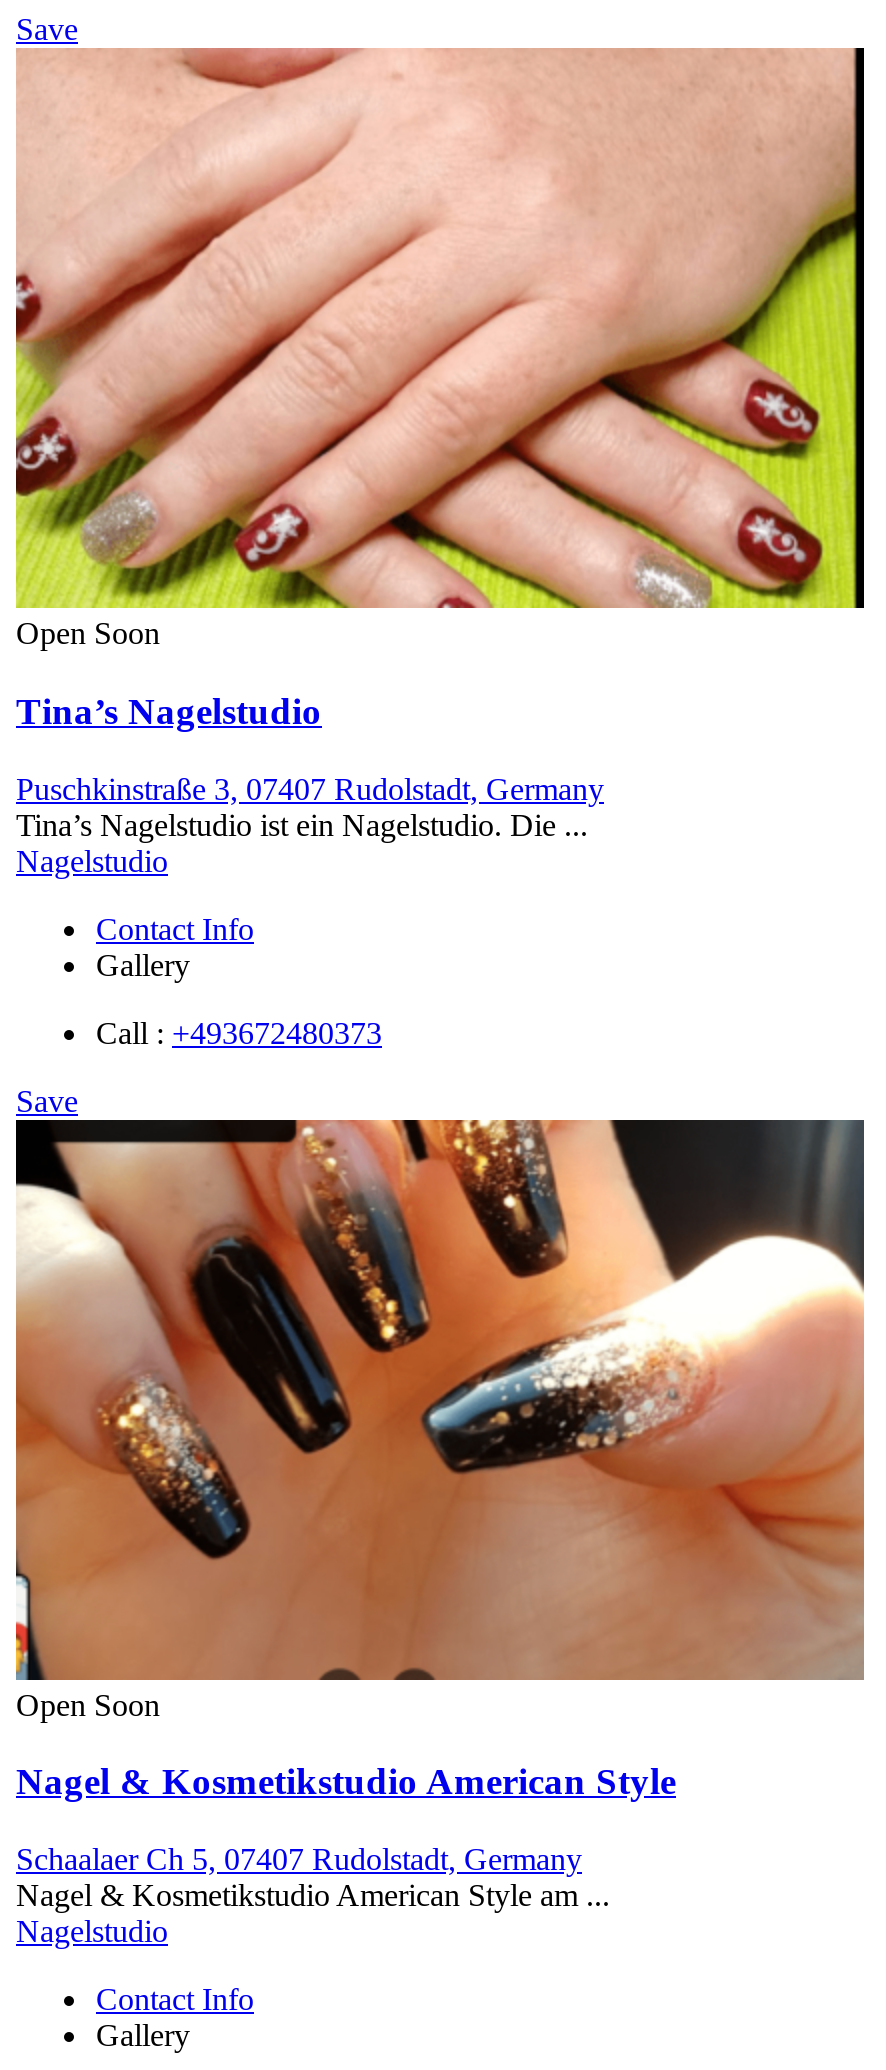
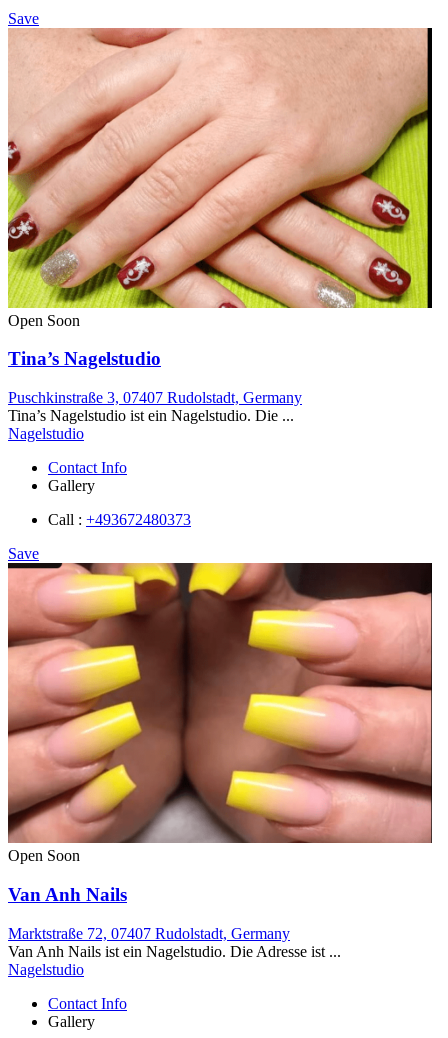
[14,1117,866,1803] [image] | Nagel & Kosmetikstudio American Style -> [7,562,433,905] [image] | Van Anh Nails
[16,1842,610,1912] Schaalaer Ch 5, 07407 Rudolstadt, Germany | Nagel & Kosmetikstudio American Style am ... -> [8,925,341,960] Marktstraße 72, 07407 Rudolstadt, Germany | Van Anh Nails ist ein Nagelstudio. Die Adresse ist ...

